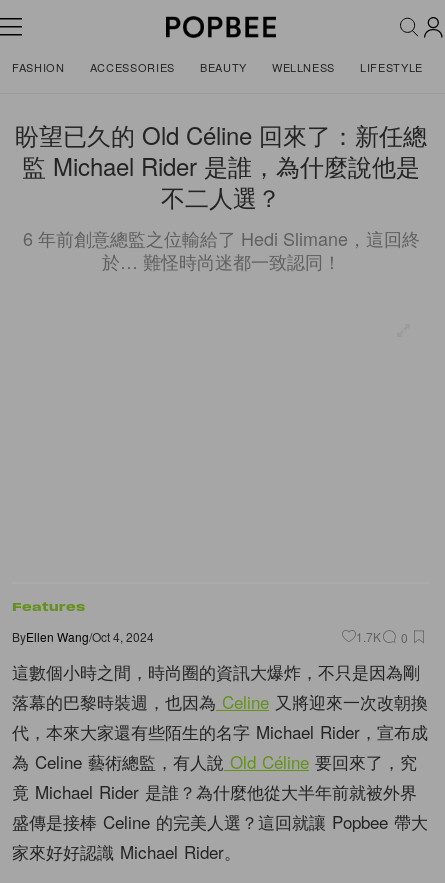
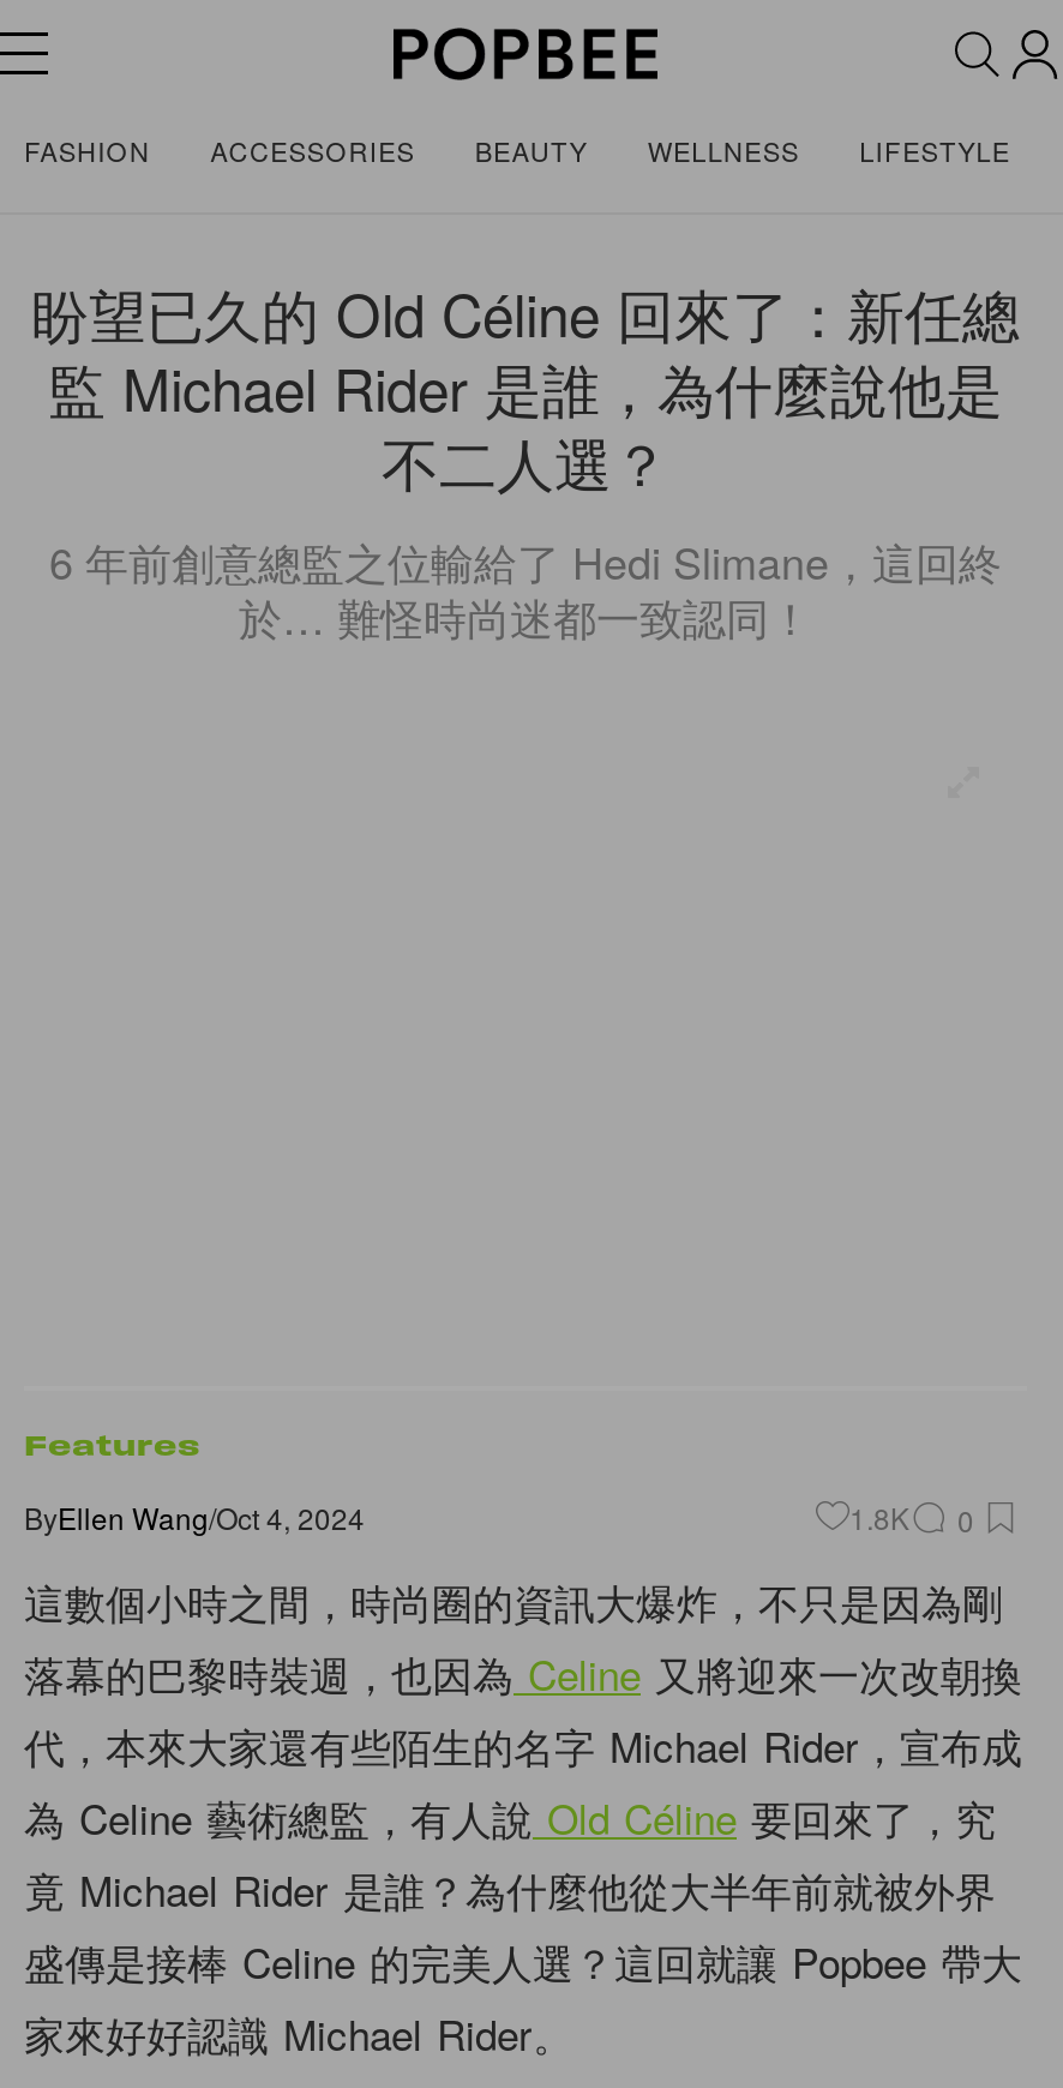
[356,628,408,646] 1.7K 0 -> [849,1495,974,1540] 1.8K 0

